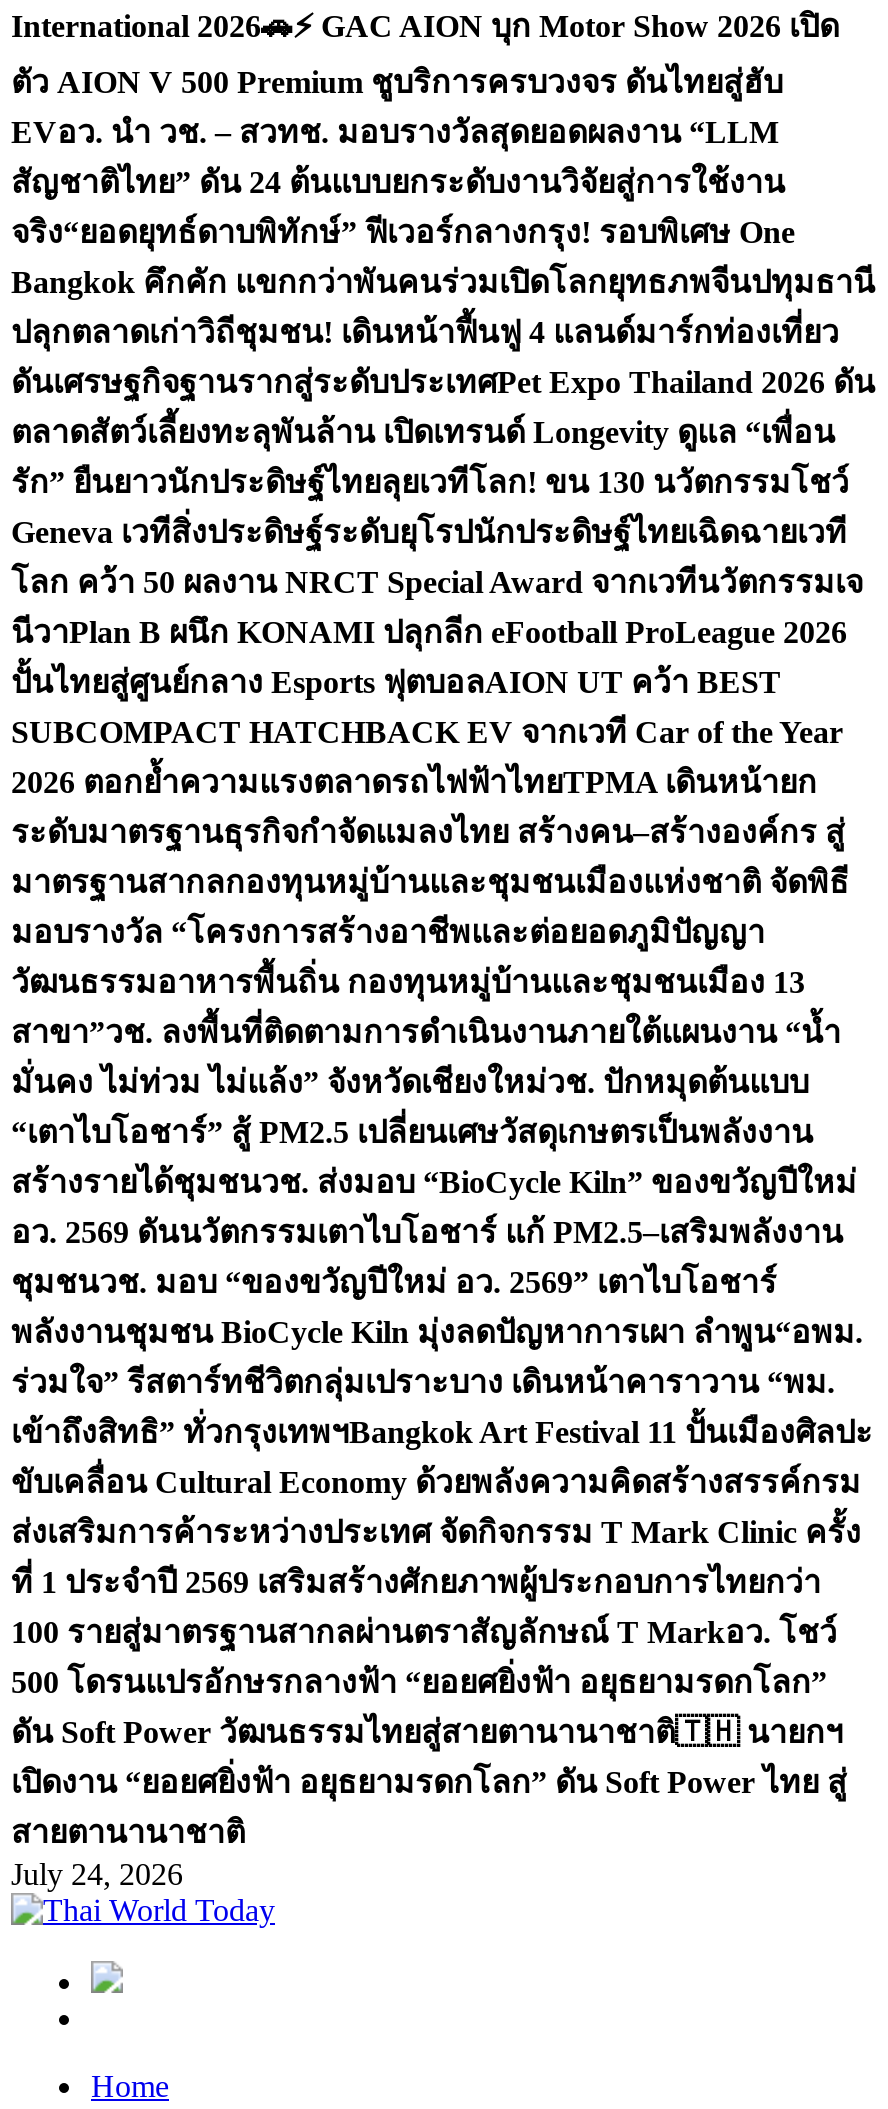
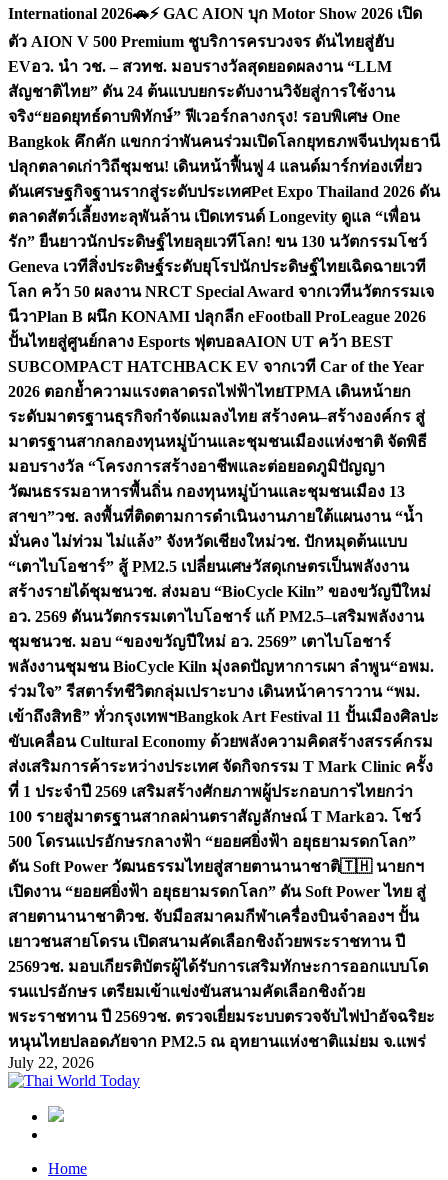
[11,1815,245,1891] สายตานานาชาติ | July 24, 2026 -> [8,908,435,1071] สายตานานาชาติวช. จับมือสมาคมกีฬาเครื่องบินจำลองฯ ปั้น | เยาวชนสายโดรน เปิดสนามคัดเลือกชิงถ้วยพระราชทาน ปี | 2569วช. มอบเกียรติบัตรผู้ได้รับการเสริมทักษะการออกแบบโด | รนแปรอักษร เตรียมเข้าแข่งขันสนามคัดเลือกชิงถ้วย | พระราชทาน ปี 2569วช. ตรวจเยี่ยมระบบตรวจจับไฟป่าอัจฉริยะ | หนุนไทยปลอดภัยจาก PM2.5 ณ อุทยานแห่งชาติแม่ยม จ.แพร่ | July 22, 2026

